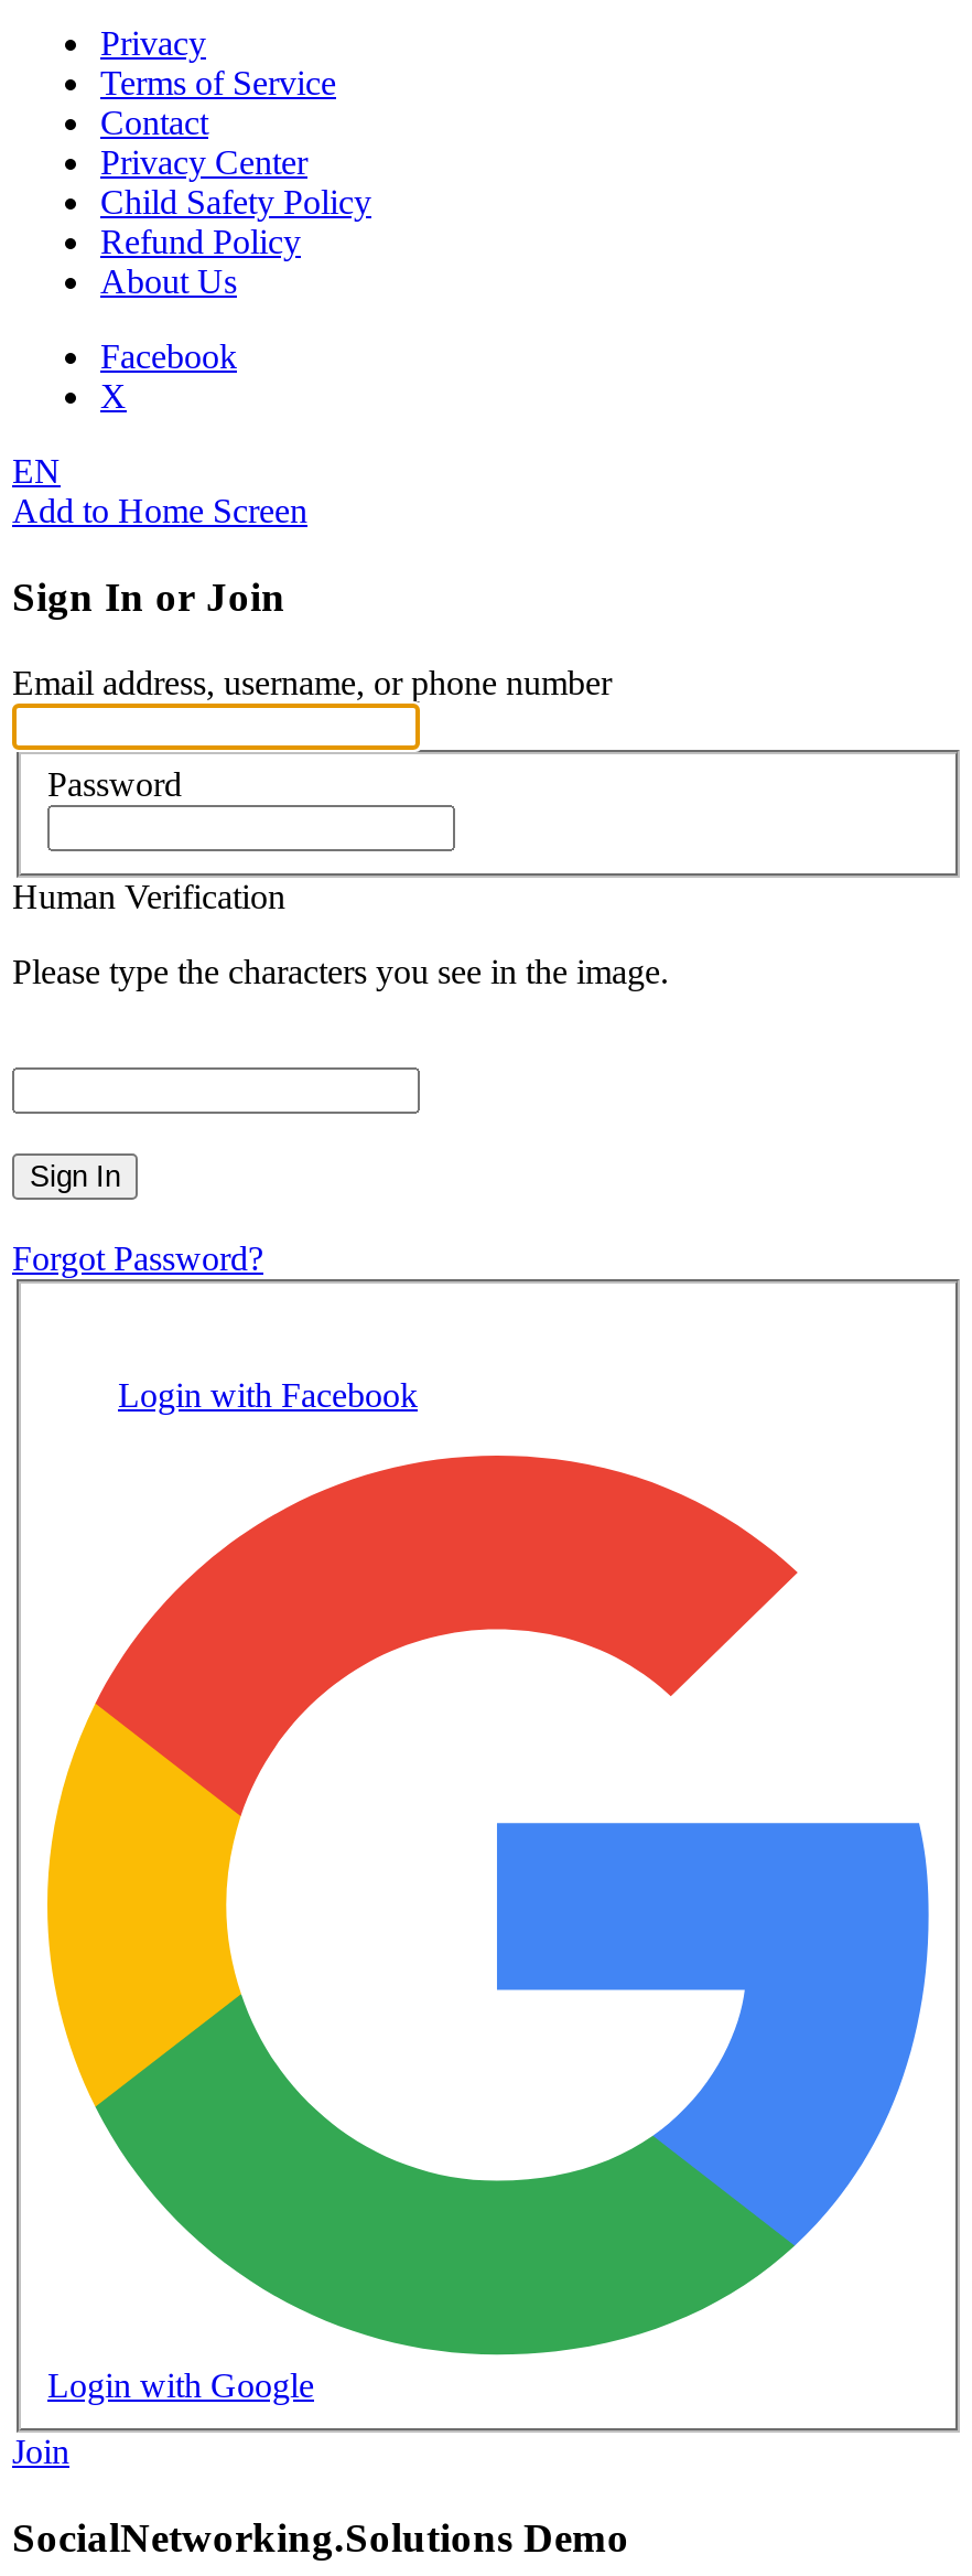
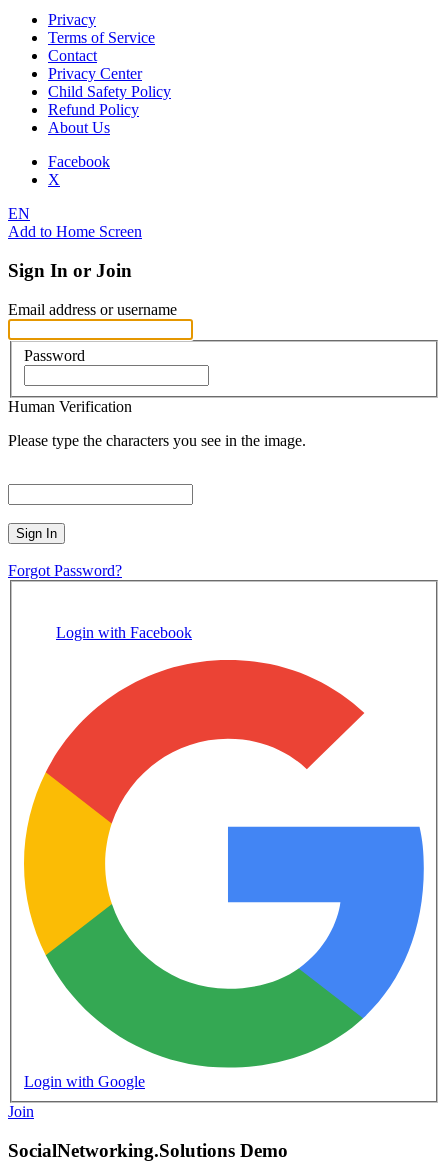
[12,664,612,701] Email address, username, or phone number -> [8,301,177,318] Email address or username

